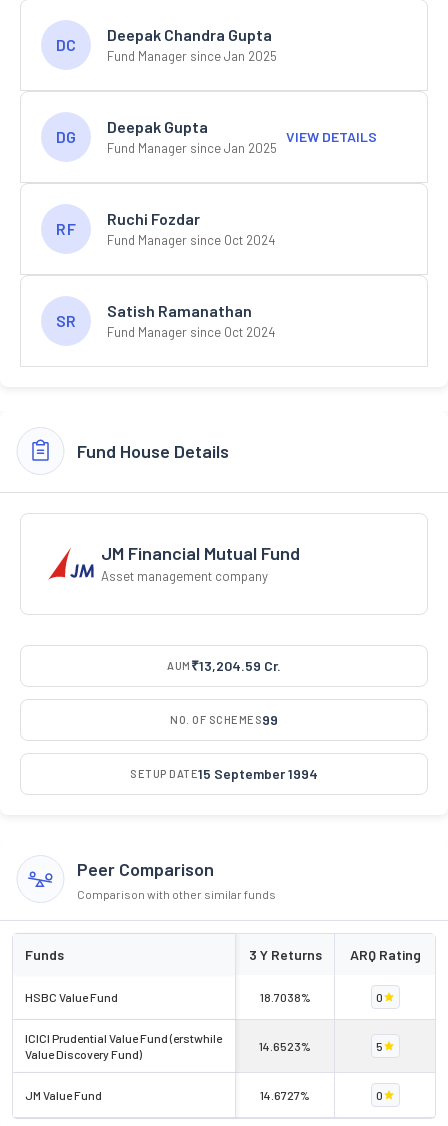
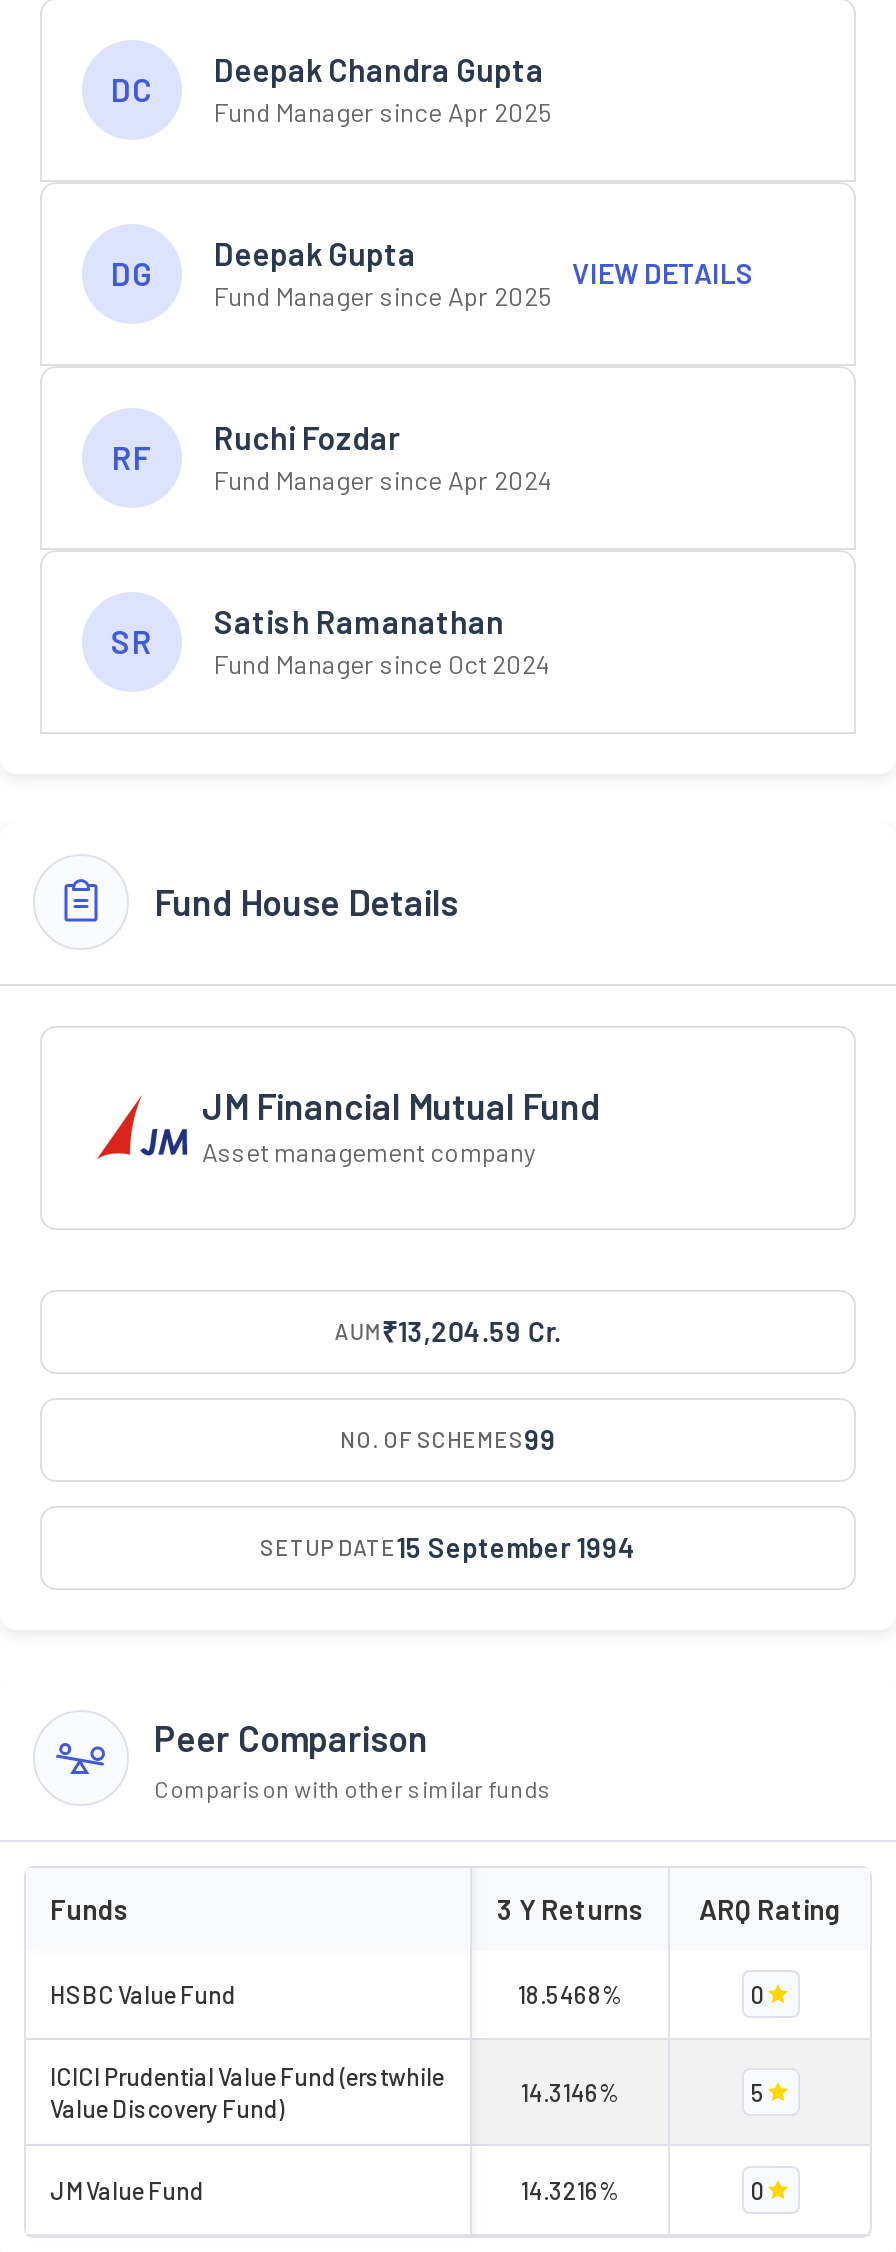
[107,48,277,64] Fund Manager since Jan 2025 -> [214,97,552,129] Fund Manager since Apr 2025
[107,140,277,156] Fund Manager since Jan 2025 -> [214,281,552,313] Fund Manager since Apr 2025
[107,232,275,248] Fund Manager since Oct 2024 -> [214,465,552,497] Fund Manager since Apr 2024
[259,990,310,1004] 18.7038% -> [518,1980,622,2008] 18.5468%
[259,1039,311,1053] 14.6523% -> [521,2078,619,2106] 14.3146%
[260,1088,310,1102] 14.6727% -> [521,2176,619,2204] 14.3216%

